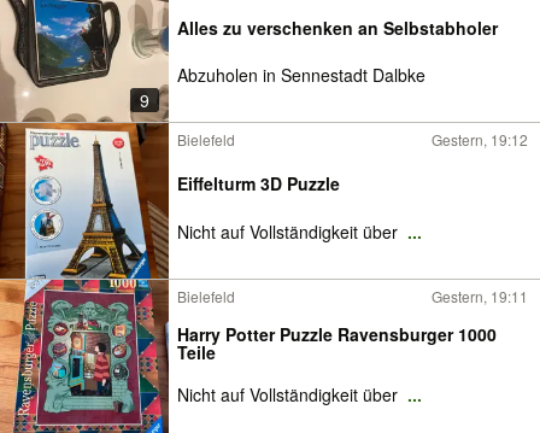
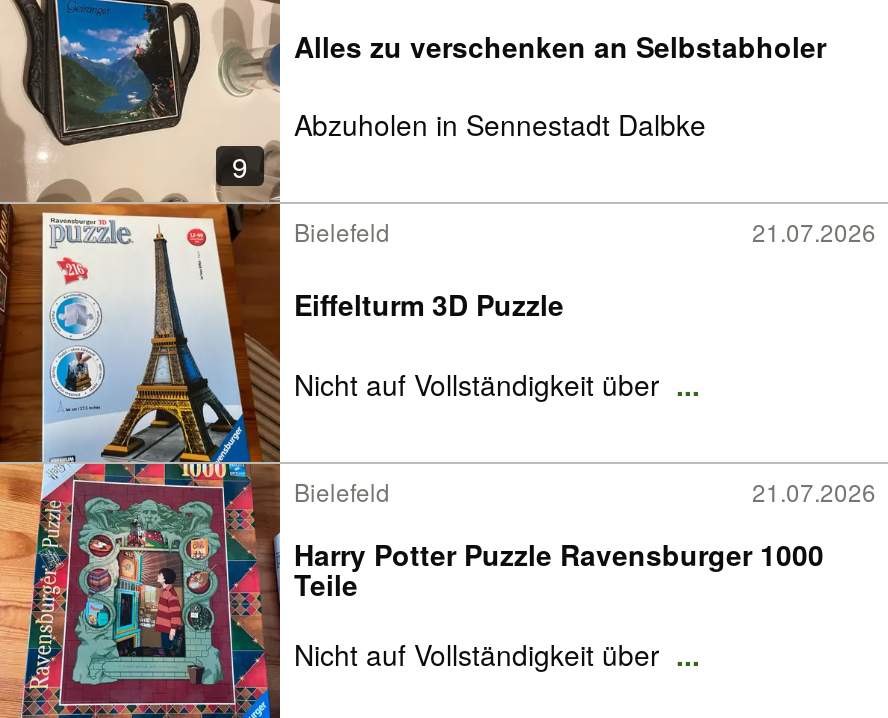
[432,129,528,150] Gestern, 19:12 -> [752,214,876,248] 21.07.2026
[432,286,528,306] Gestern, 19:11 -> [752,474,876,508] 21.07.2026

